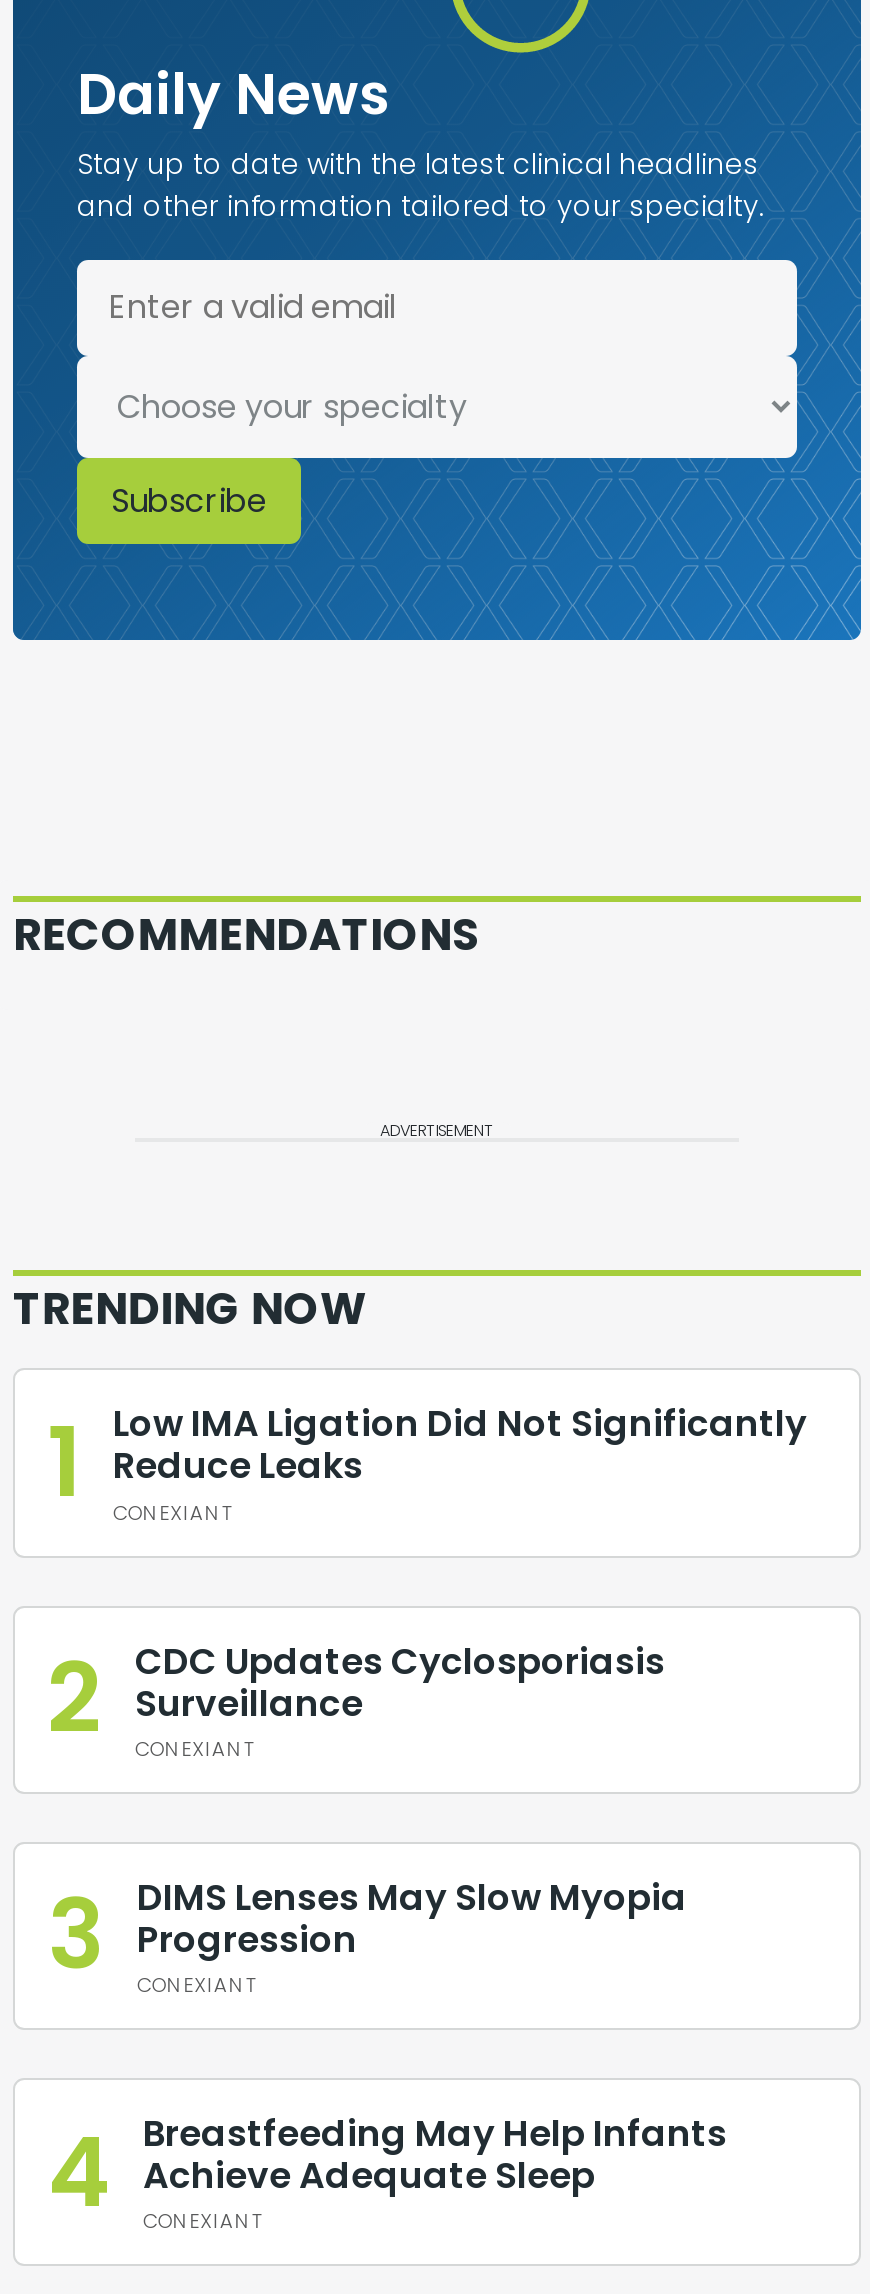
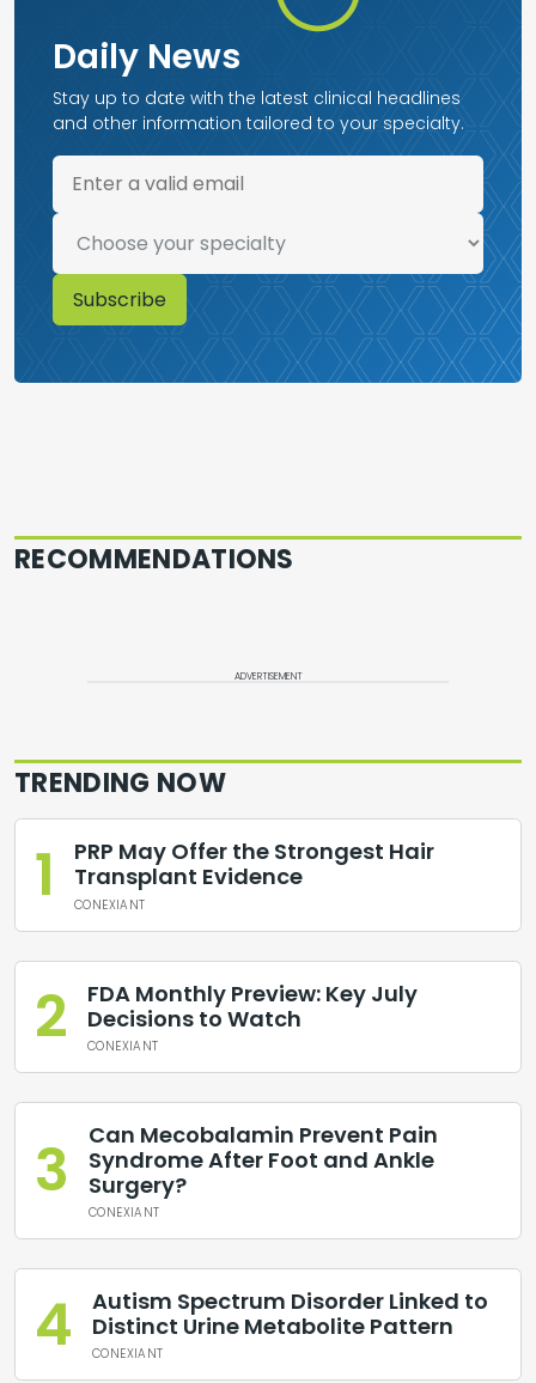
[113,1399,807,1491] Low IMA Ligation Did Not Significantly | Reduce Leaks -> [74,837,434,892] PRP May Offer the Strongest Hair | Transplant Evidence
[135,1635,665,1727] CDC Updates Cyclosporiasis | Surveillance -> [87,978,418,1033] FDA Monthly Preview: Key July | Decisions to Watch
[137,1871,687,1963] DIMS Lenses May Slow Myopia | Progression -> [89,1119,438,1200] Can Mecobalamin Prevent Pain | Syndrome After Foot and Ankle | Surgery?
[143,2108,727,2200] Breastfeeding May Help Infants | Achieve Adequate Sleep -> [92,1286,488,1341] Autism Spectrum Disorder Linked to | Distinct Urine Metabolite Pattern

